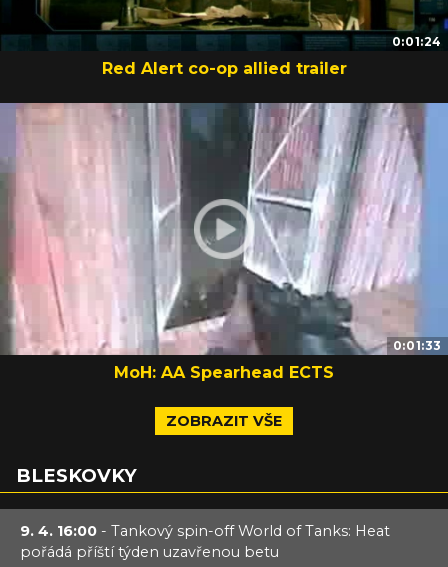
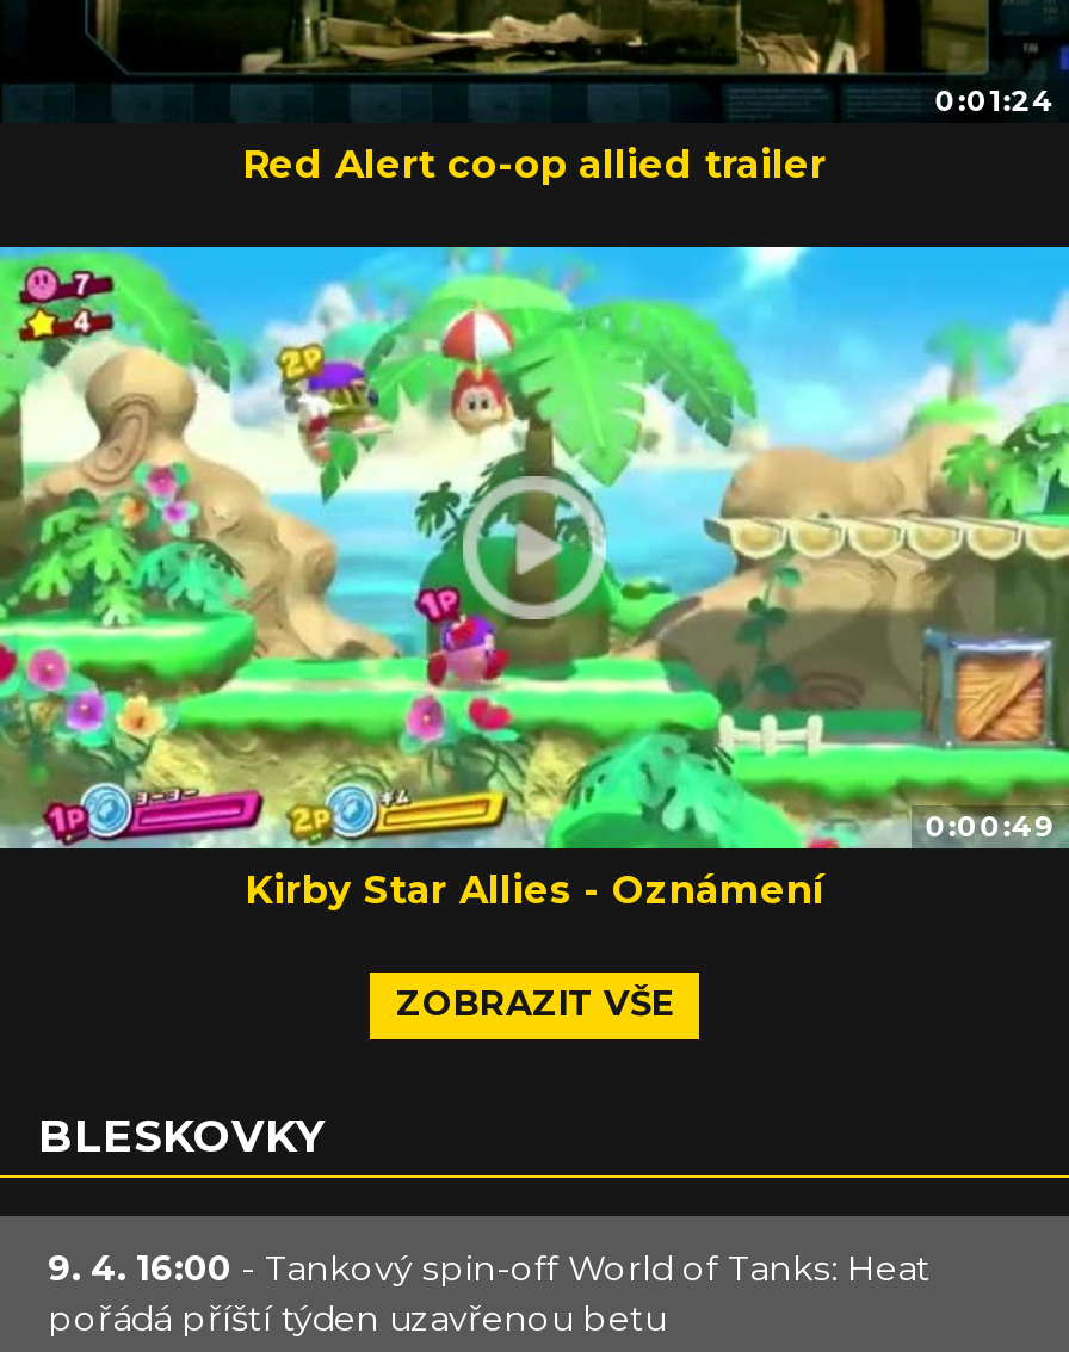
[3,102,445,356] [image] | 0:01:33 -> [7,243,1062,850] [image] | 0:00:49
[114,363,334,382] MoH: AA Spearhead ECTS -> [245,867,824,912] Kirby Star Allies - Oznámení

